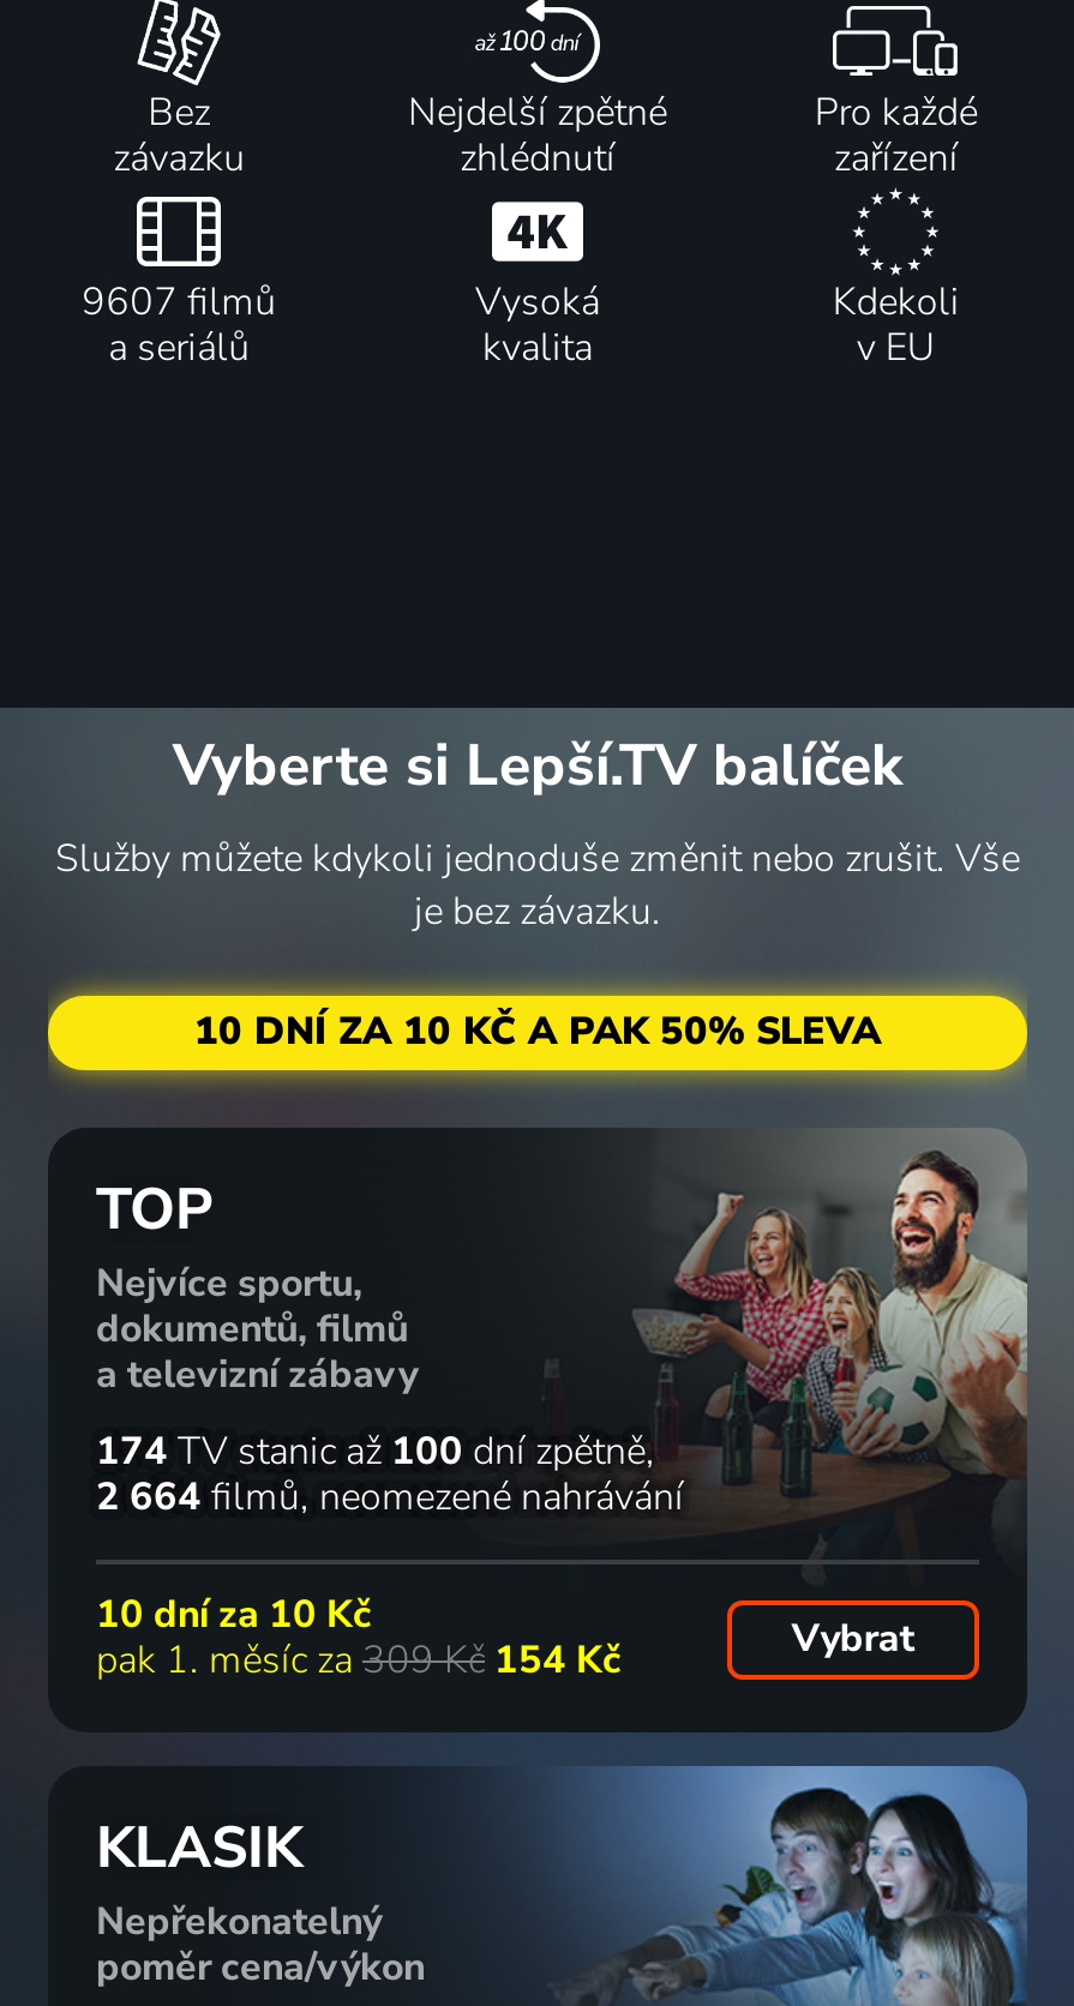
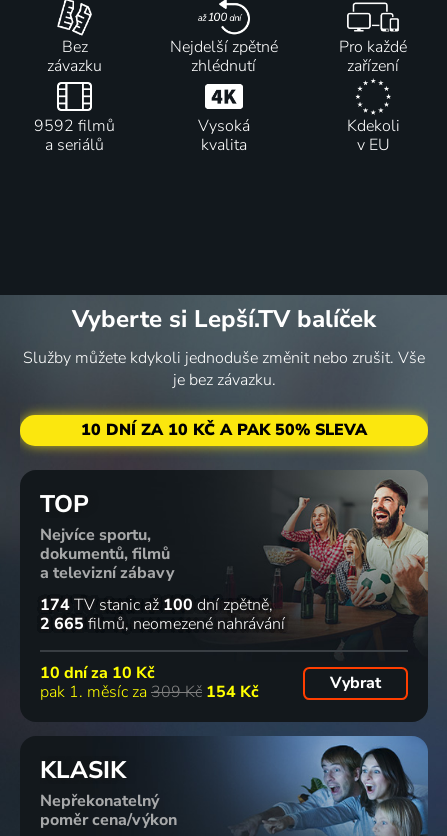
[82,277,276,330] 9607 filmů -> [34,115,115,137] 9592 filmů
[96,1471,684,1524] 2 664 filmů neomezené nahrávání -> [40,613,285,635] 2 665 filmů neomezené nahrávání

